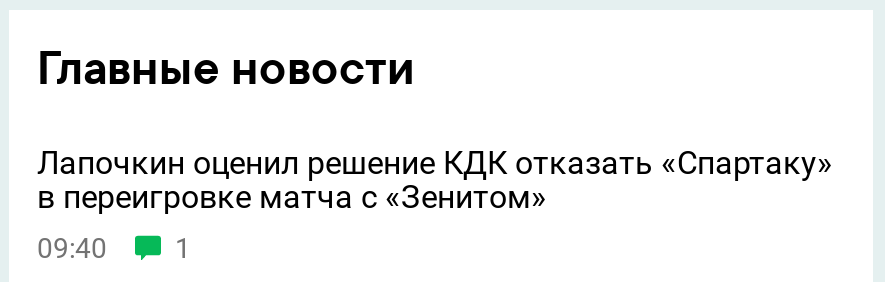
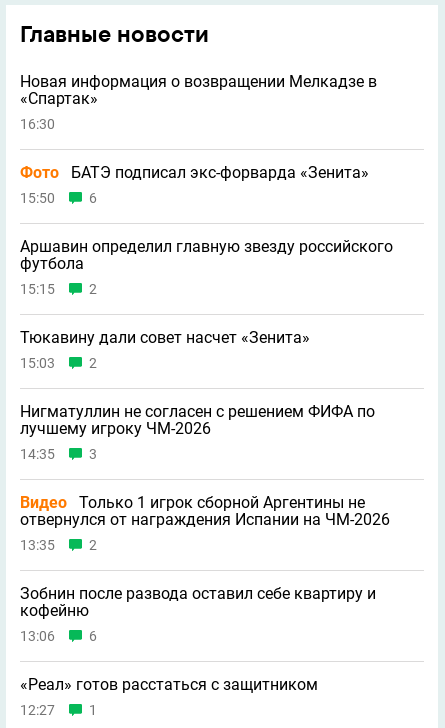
[37,144,833,264] Лапочкин оценил решение КДК отказать «Спартаку» | в переигровке матча с «Зенитом» | 09:40 -> [20,72,393,718] Новая информация о возвращении Мелкадзе в | «Спартак» | 16:30 | Фото | БАТЭ подписал экс-форварда «Зенита» | 15:50 | 6 | Аршавин определил главную звезду российского | футбола | 15:15 | 2 | Тюкавину дали совет насчет «Зенита» | 15:03 | 2 | Нигматуллин не согласен с решением ФИФА по | лучшему игроку ЧМ-2026 | 14:35 | 3 | Видео | Только 1 игрок сборной Аргентины не | отвернулся от награждения Испании на ЧМ-2026 | 13:35 | 2 | Зобнин после развода оставил себе квартиру и | кофейню | 13:06 | 6 | «Реал» готов расстаться с защитником | 12:27

